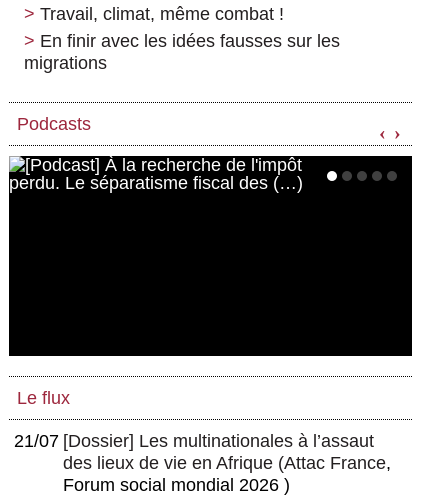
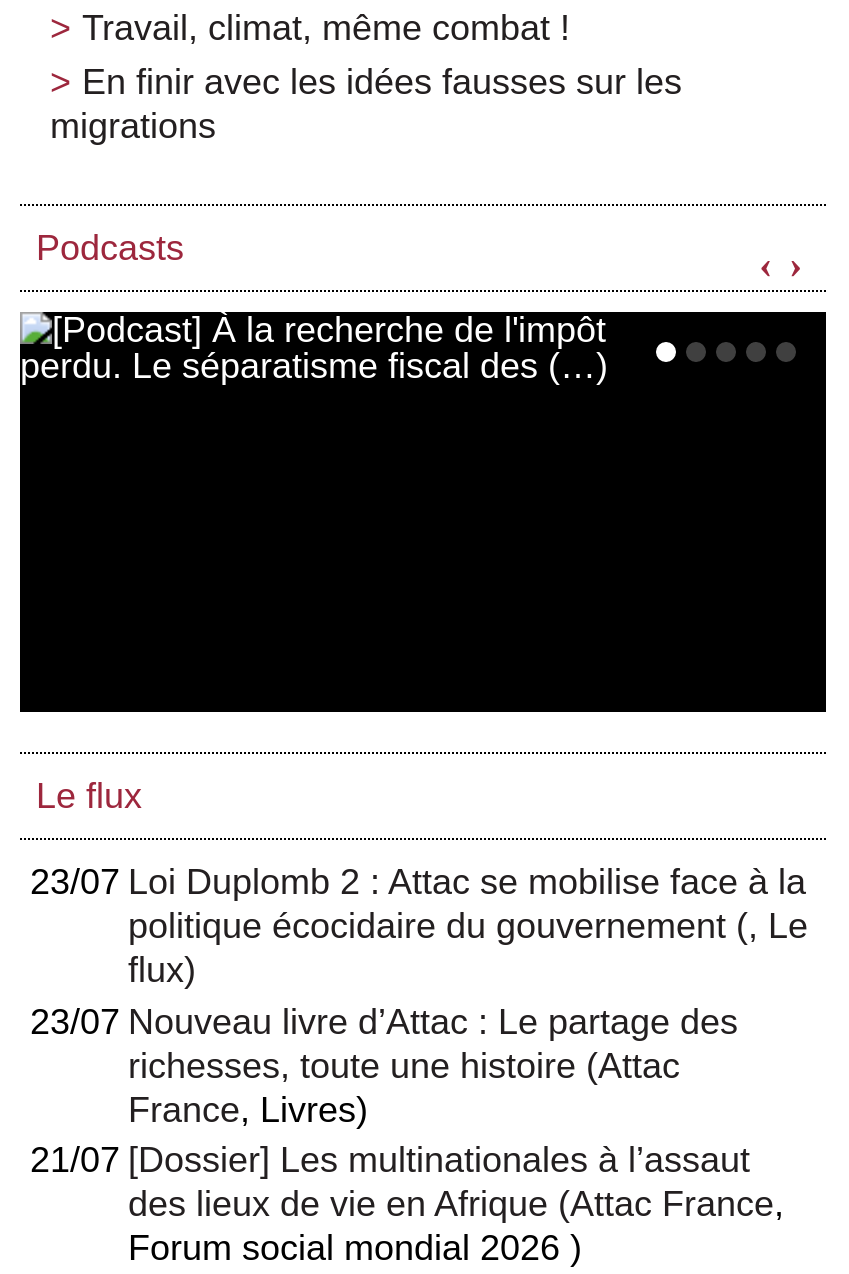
none -> [30,862,808,1130] 23/07 Loi Duplomb 2 : Attac se mobilise face à la | politique écocidaire du gouvernement (, Le | flux) | 23/07 Nouveau livre d’Attac : Le partage des | richesses, toute une histoire (Attac | France, Livres)

